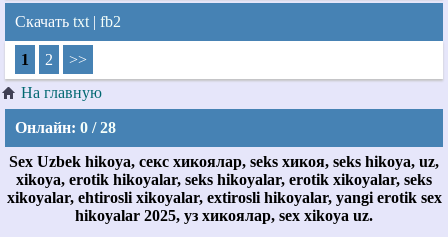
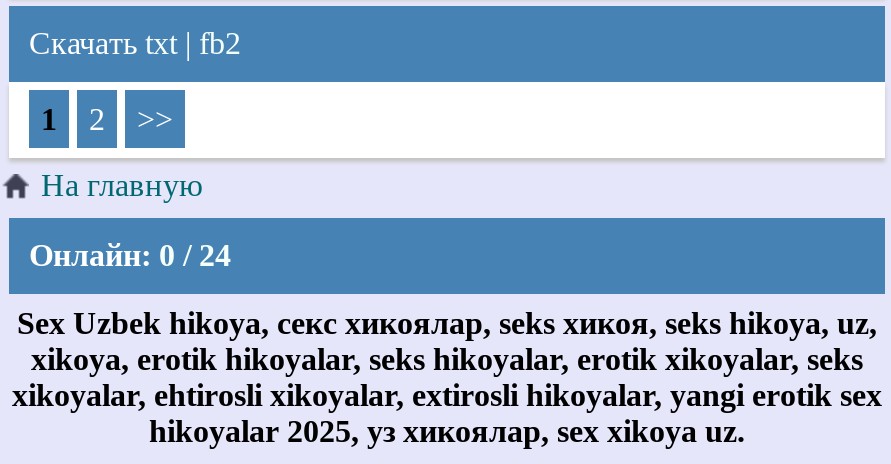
[15,119,116,136] Онлайн: 0 / 28 -> [29,238,231,272] Онлайн: 0 / 24

